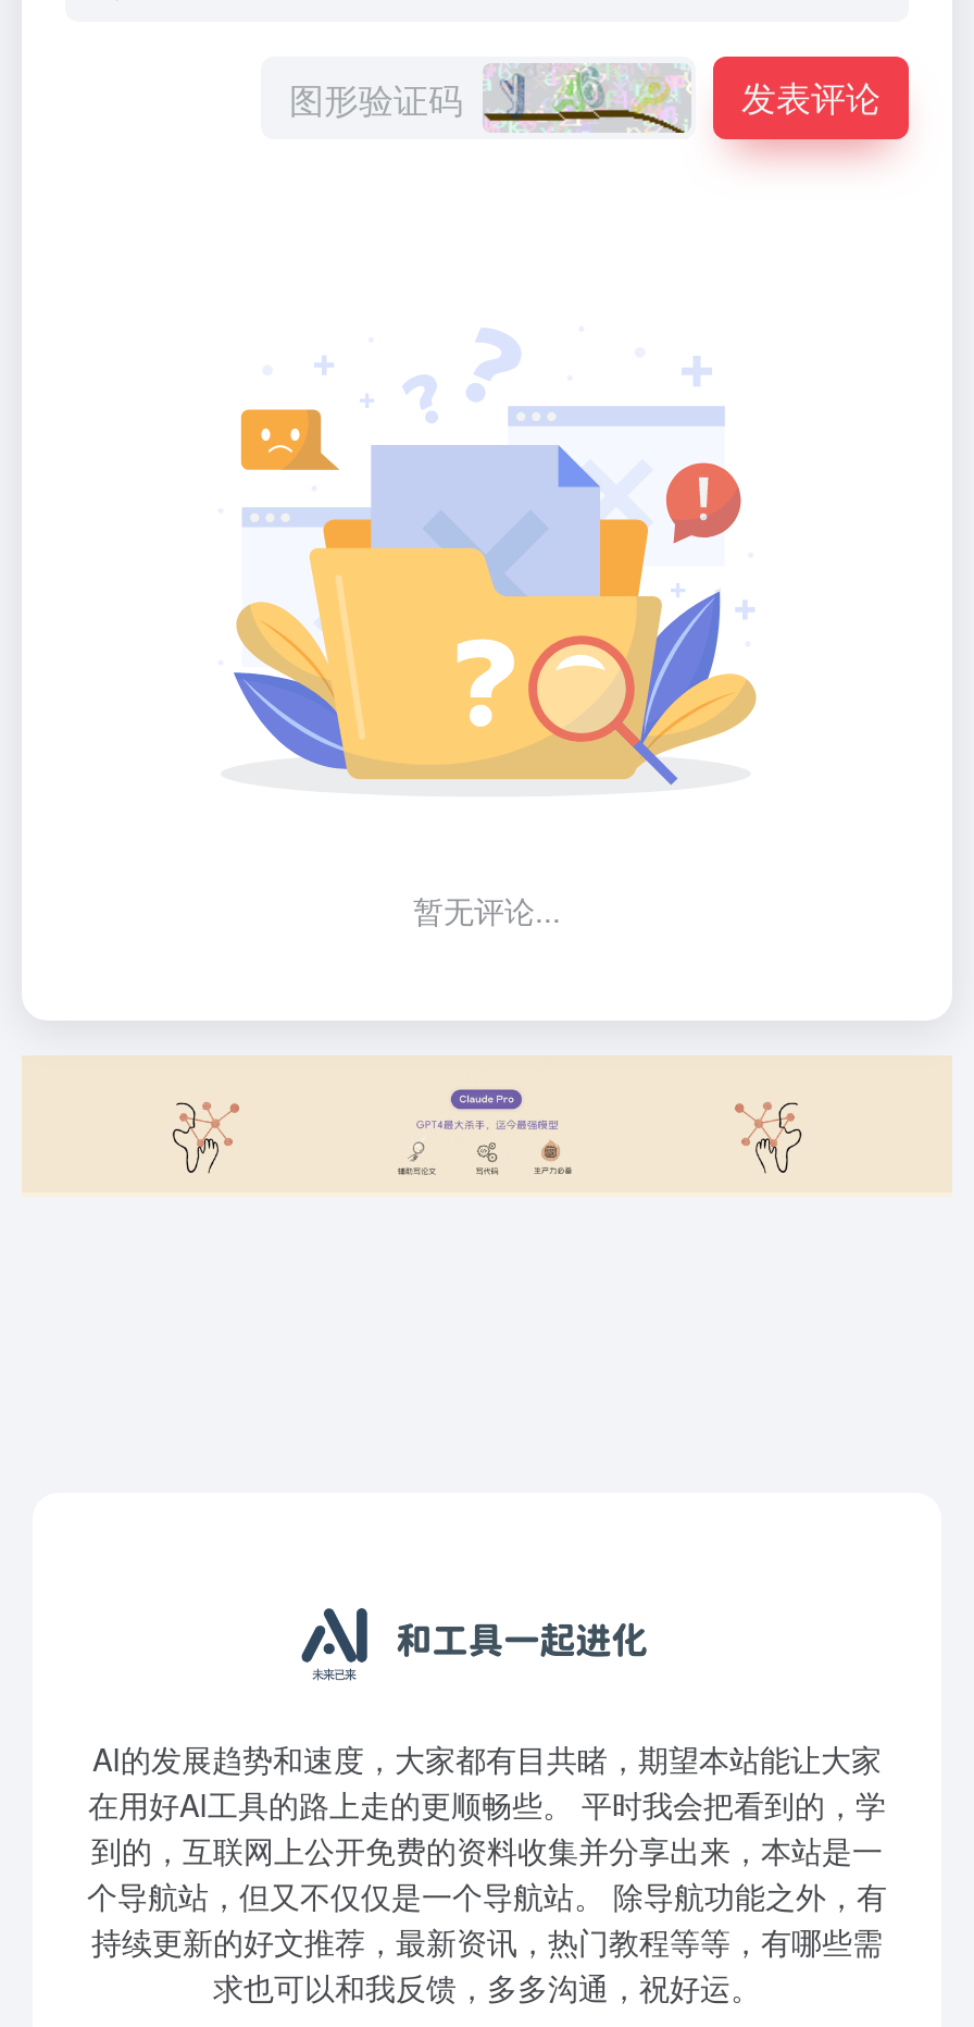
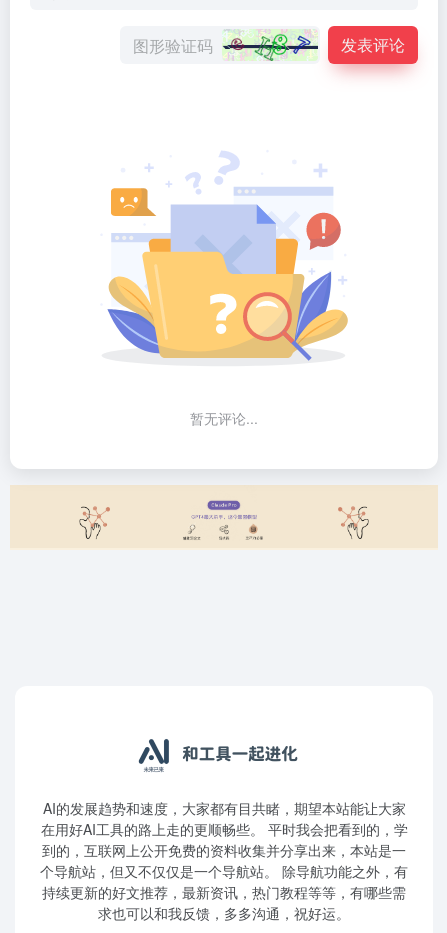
[483,63,691,135] [image] -> [223,29,319,62] [image]

